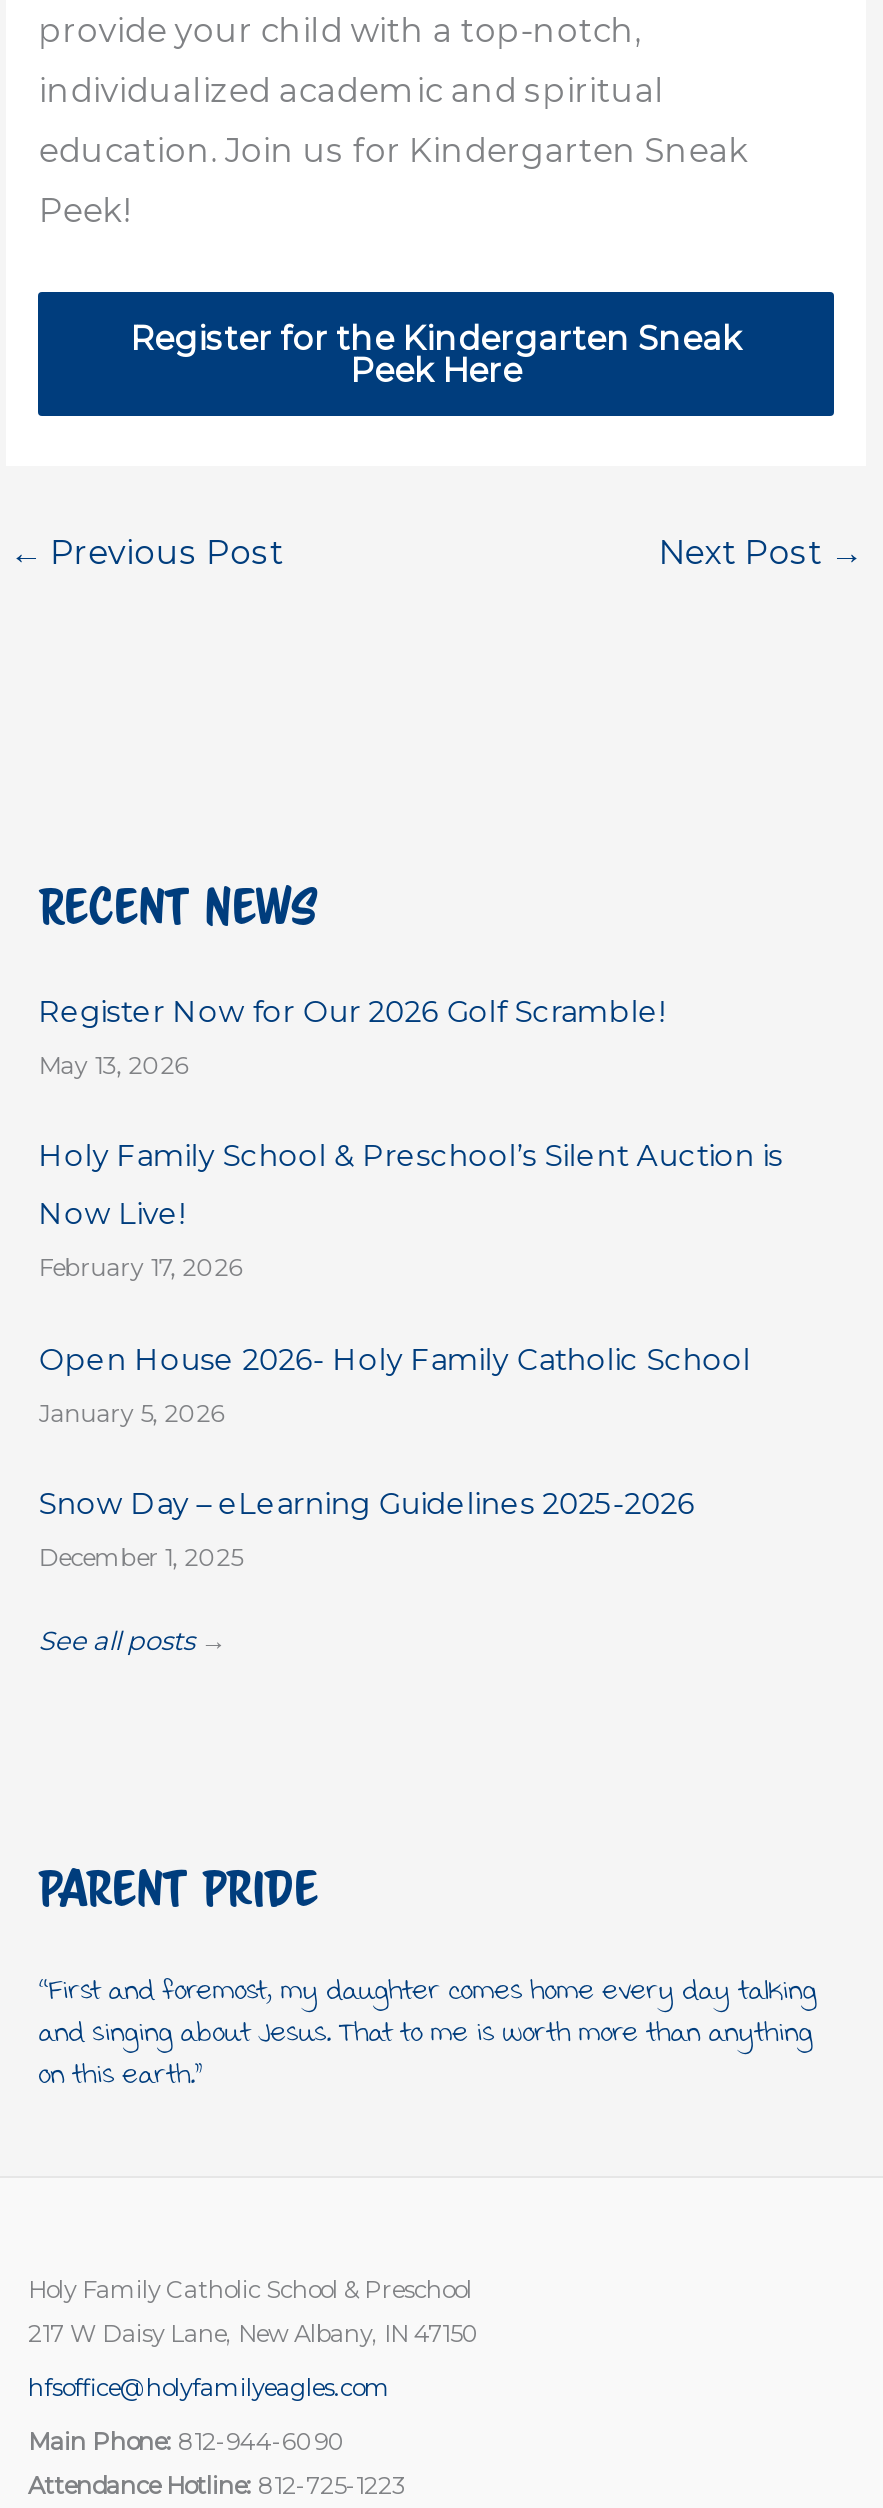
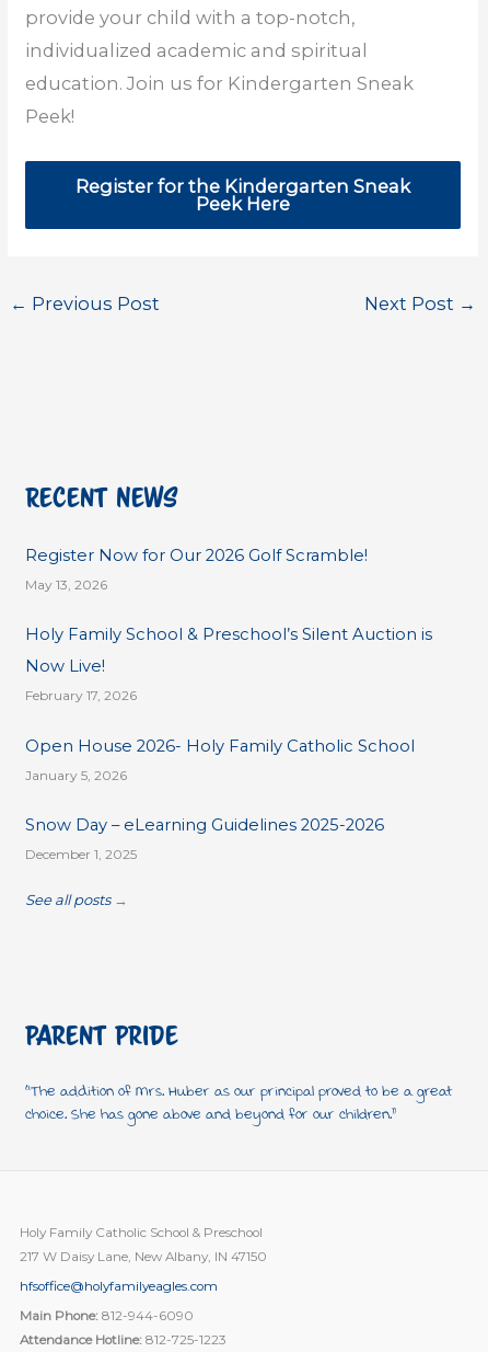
[39,1965,817,2095] First and foremost, my daughter comes home every day talking | and singing about Jesus. That to me is worth more than anything | on this earth. -> [25,1078,452,1126] The addition of Mrs. Huber as our principal proved to be a great | choice. She has gone above and beyond for our children.

